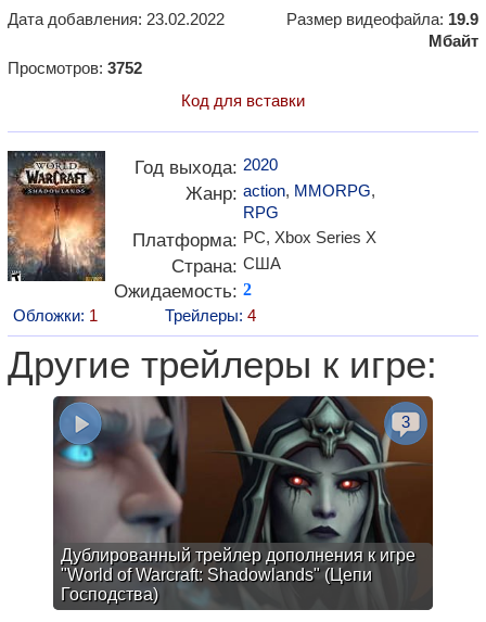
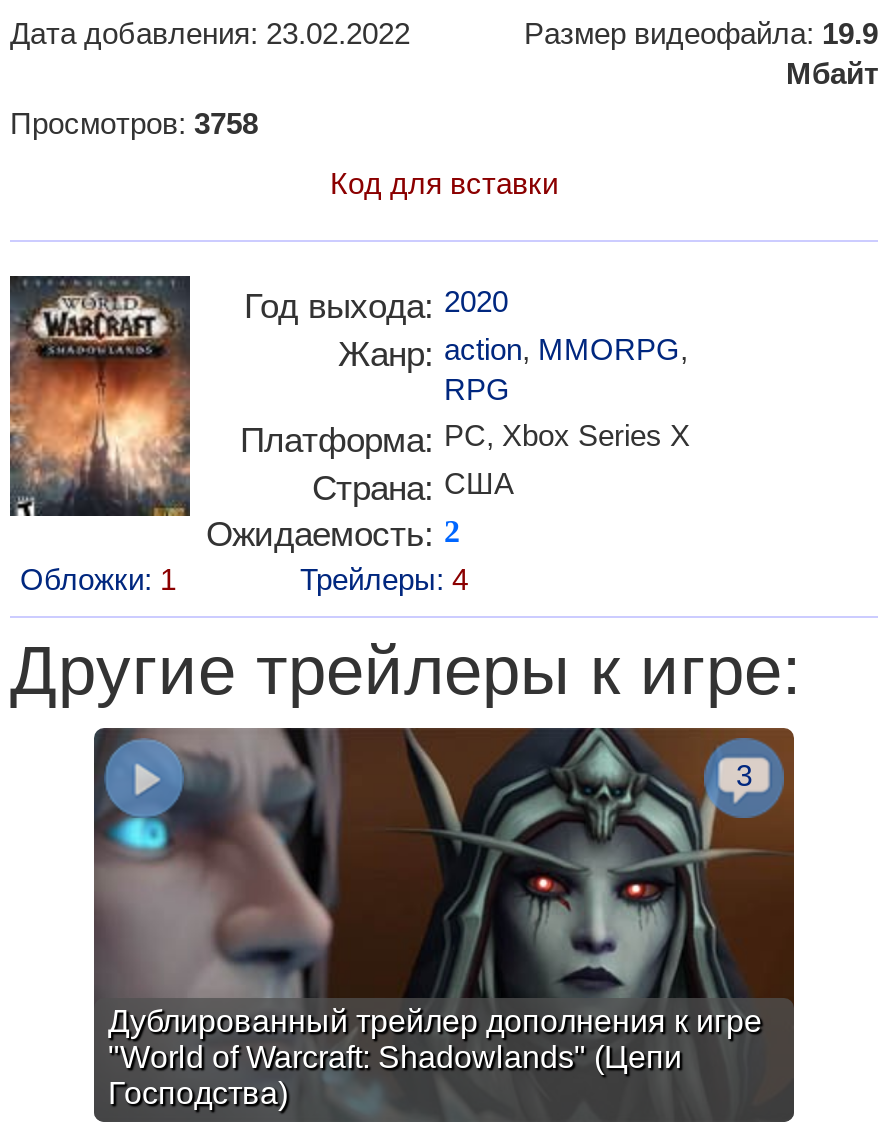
[8,59,142,77] Просмотров: 3752 -> [10,106,258,140] Просмотров: 3758

